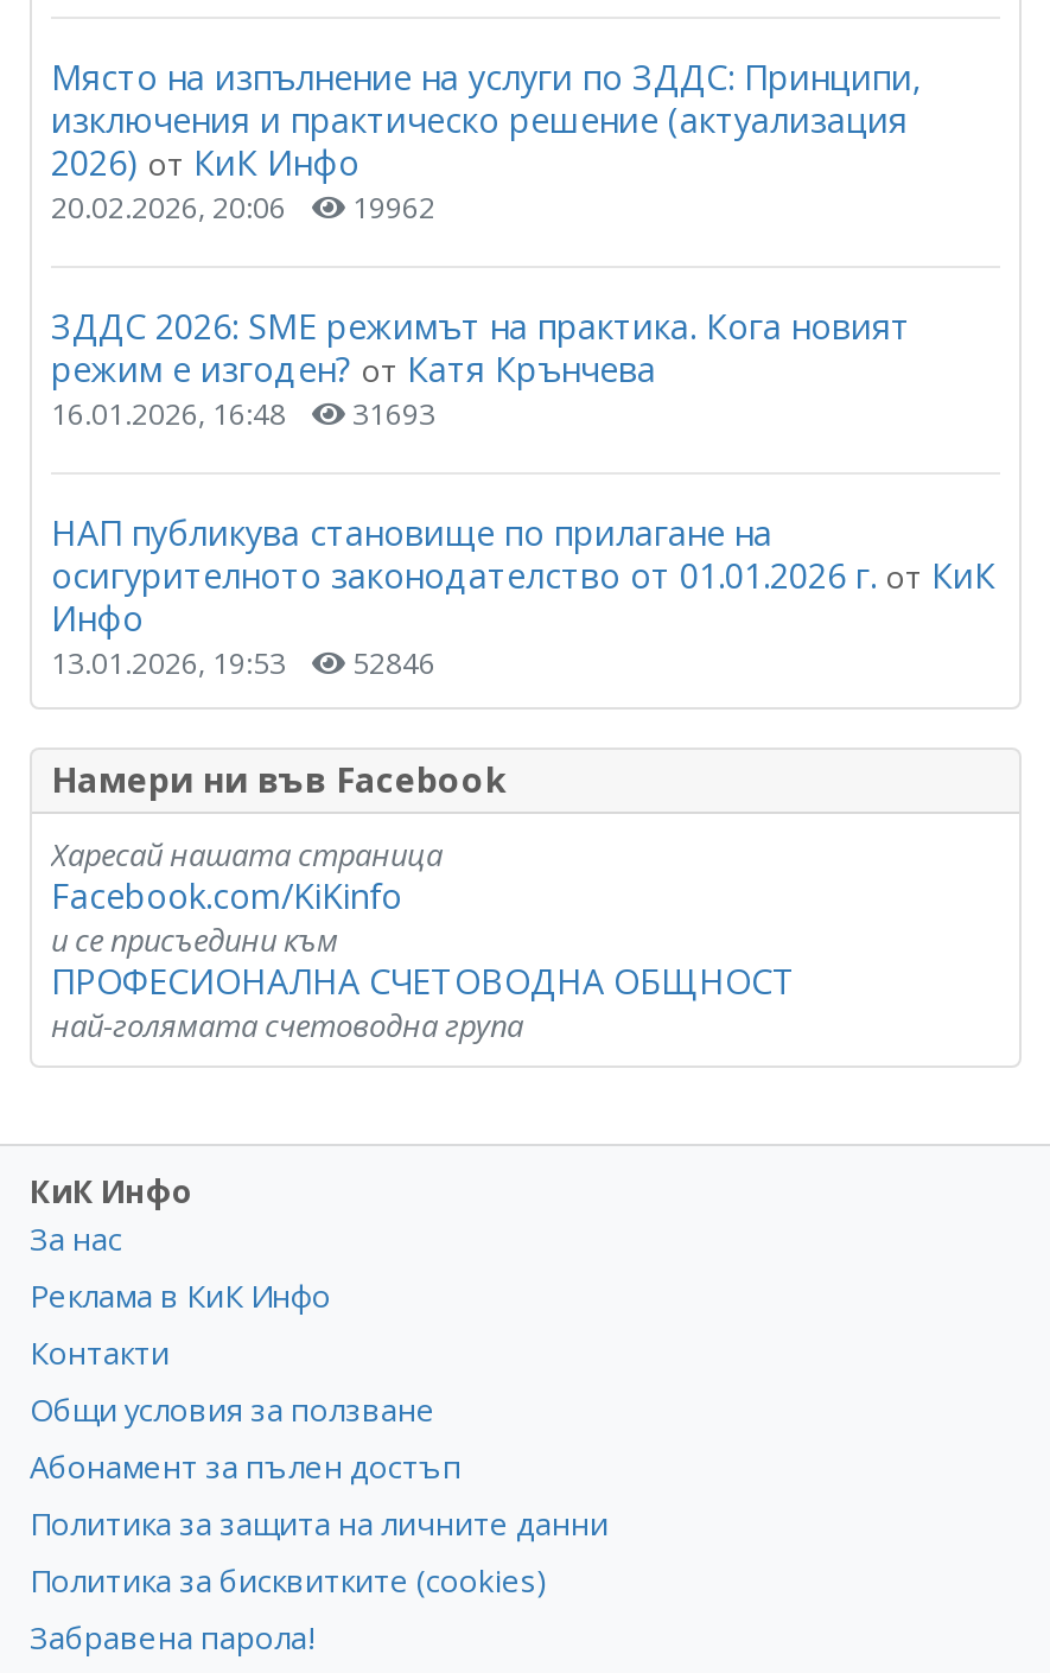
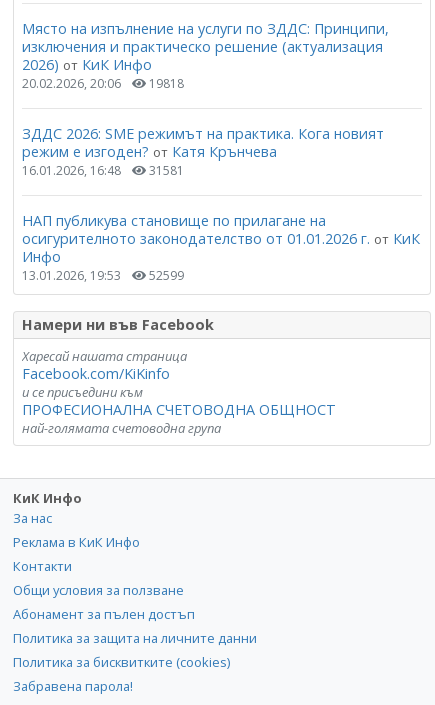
[51,188,435,228] 20.02.2026, 20:06 19962 -> [22,75,184,92] 20.02.2026, 20:06 19818
[51,394,435,435] 16.01.2026, 16:48 31693 -> [22,162,184,179] 16.01.2026, 16:48 31581
[51,644,435,684] 13.01.2026, 19:53 52846 -> [22,267,184,284] 13.01.2026, 19:53 52599

